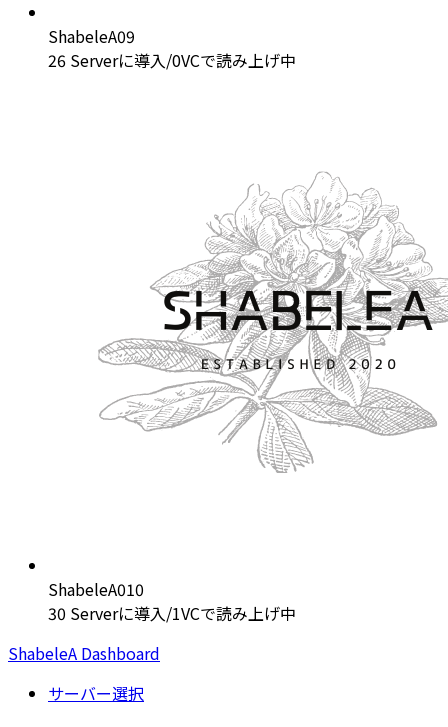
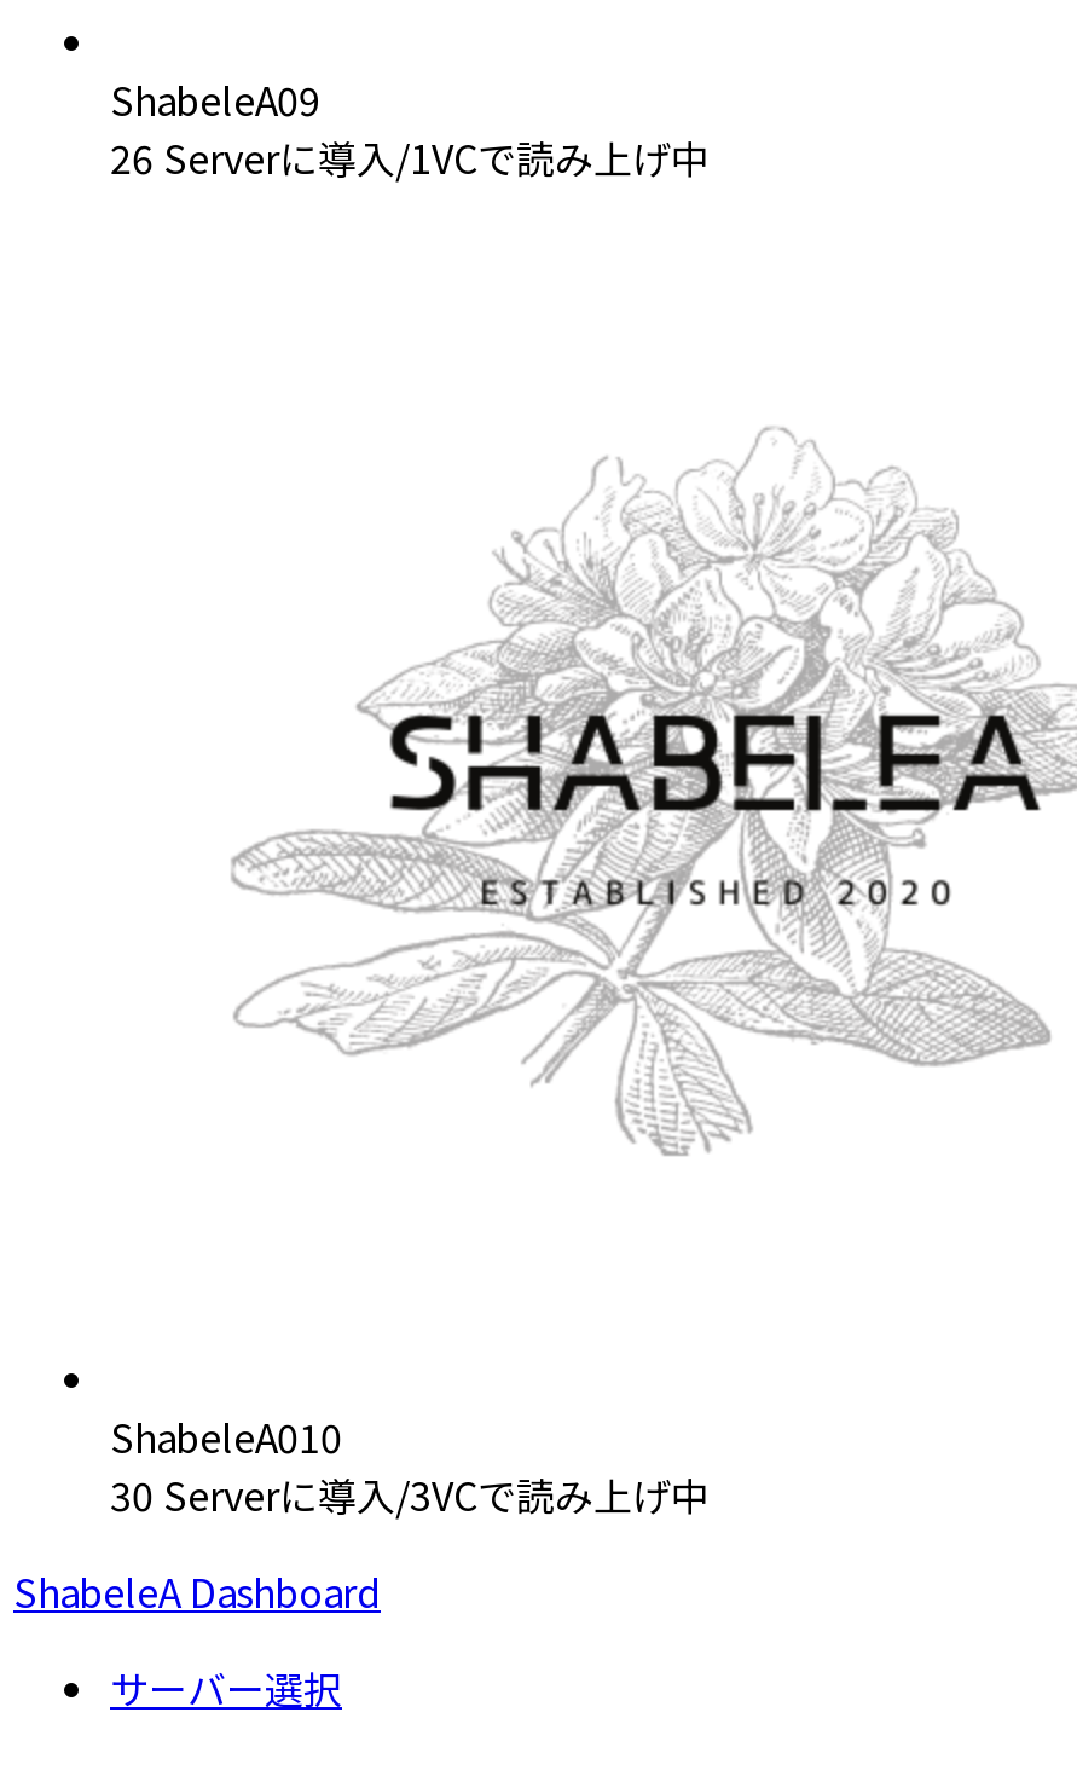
[48,48,296,72] 26 Serverに導入/0VCで読み上げ中 -> [110,128,710,186] 26 Serverに導入/1VCで読み上げ中
[48,601,296,625] 30 Serverに導入/1VCで読み上げ中 -> [110,1465,710,1523] 30 Serverに導入/3VCで読み上げ中

